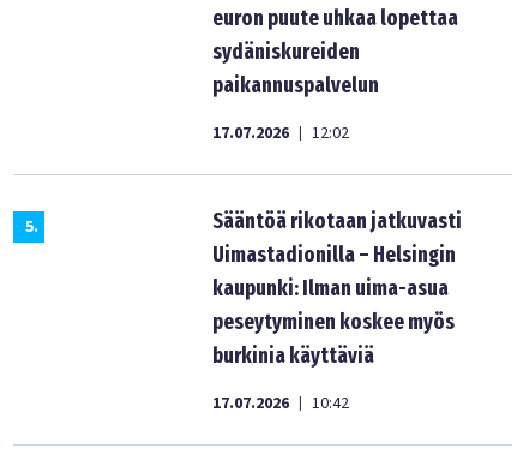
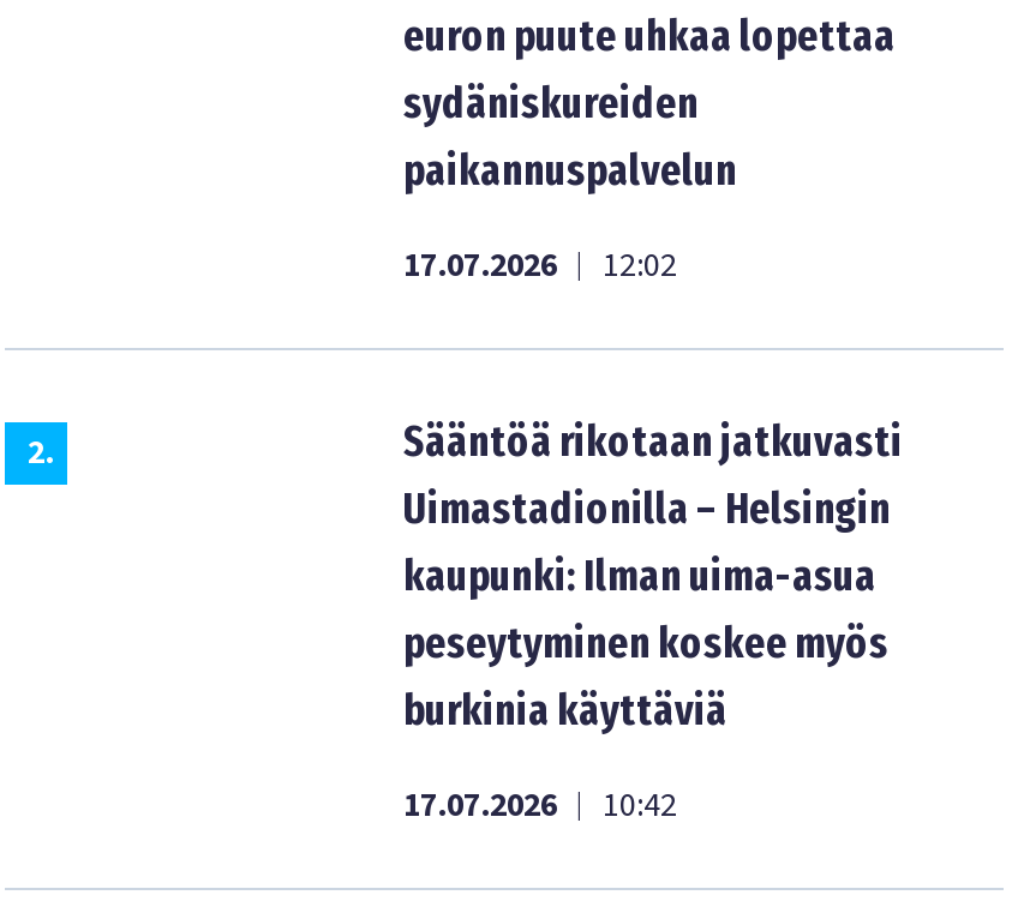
[25,215,38,239] 5. -> [28,430,54,477] 2.

